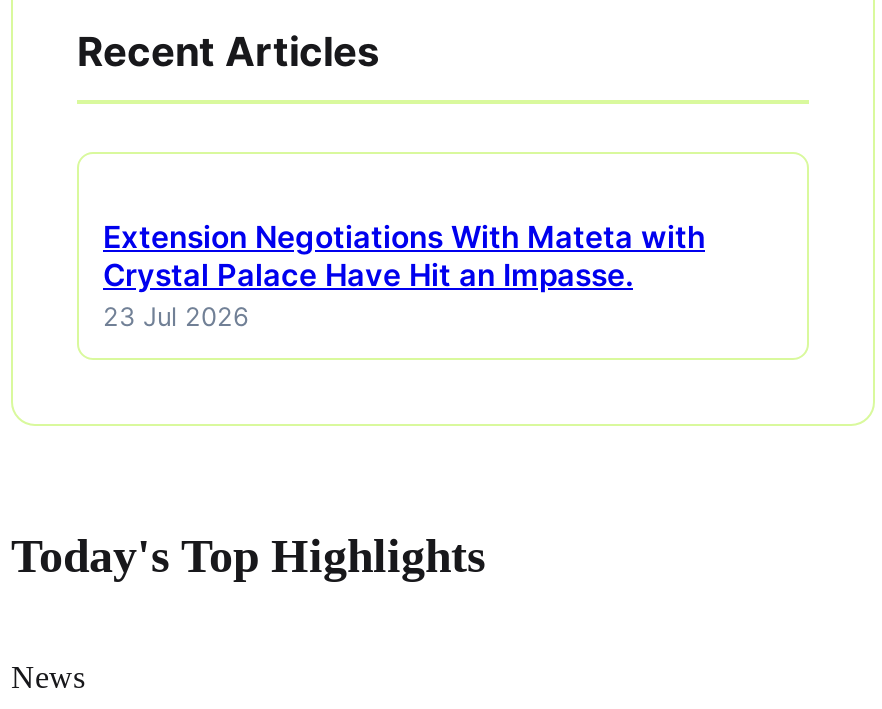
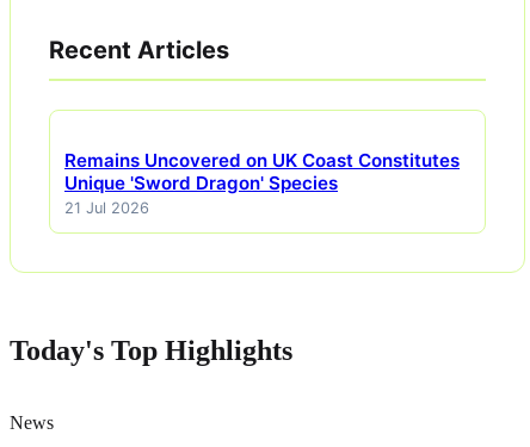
[103,218,705,332] Extension Negotiations With Mateta with | Crystal Palace Have Hit an Impasse. | 23 Jul 2026 -> [64,149,460,217] Remains Uncovered on UK Coast Constitutes | Unique 'Sword Dragon' Species | 21 Jul 2026

